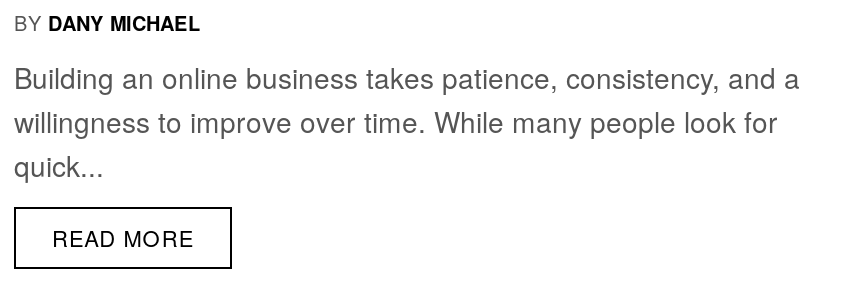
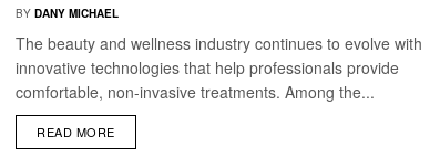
[14,57,800,185] Building an online business takes patience, consistency, and a | willingness to improve over time. While many people look for | quick... -> [16,32,422,103] The beauty and wellness industry continues to evolve with | innovative technologies that help professionals provide | comfortable, non-invasive treatments. Among the...

